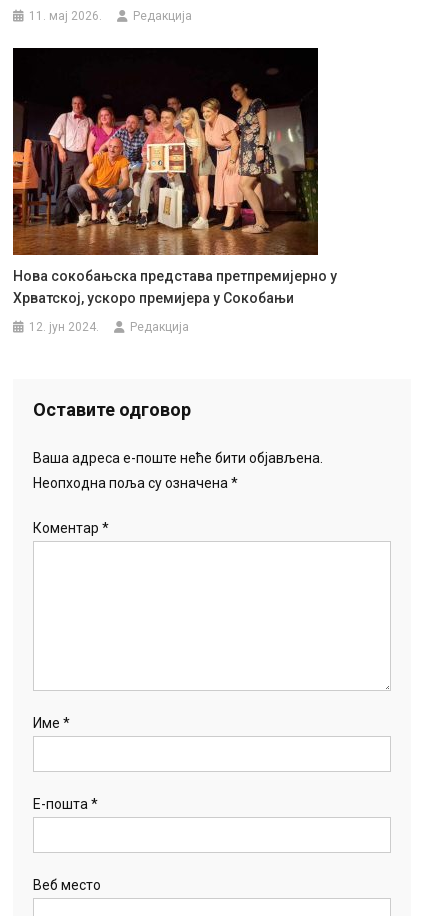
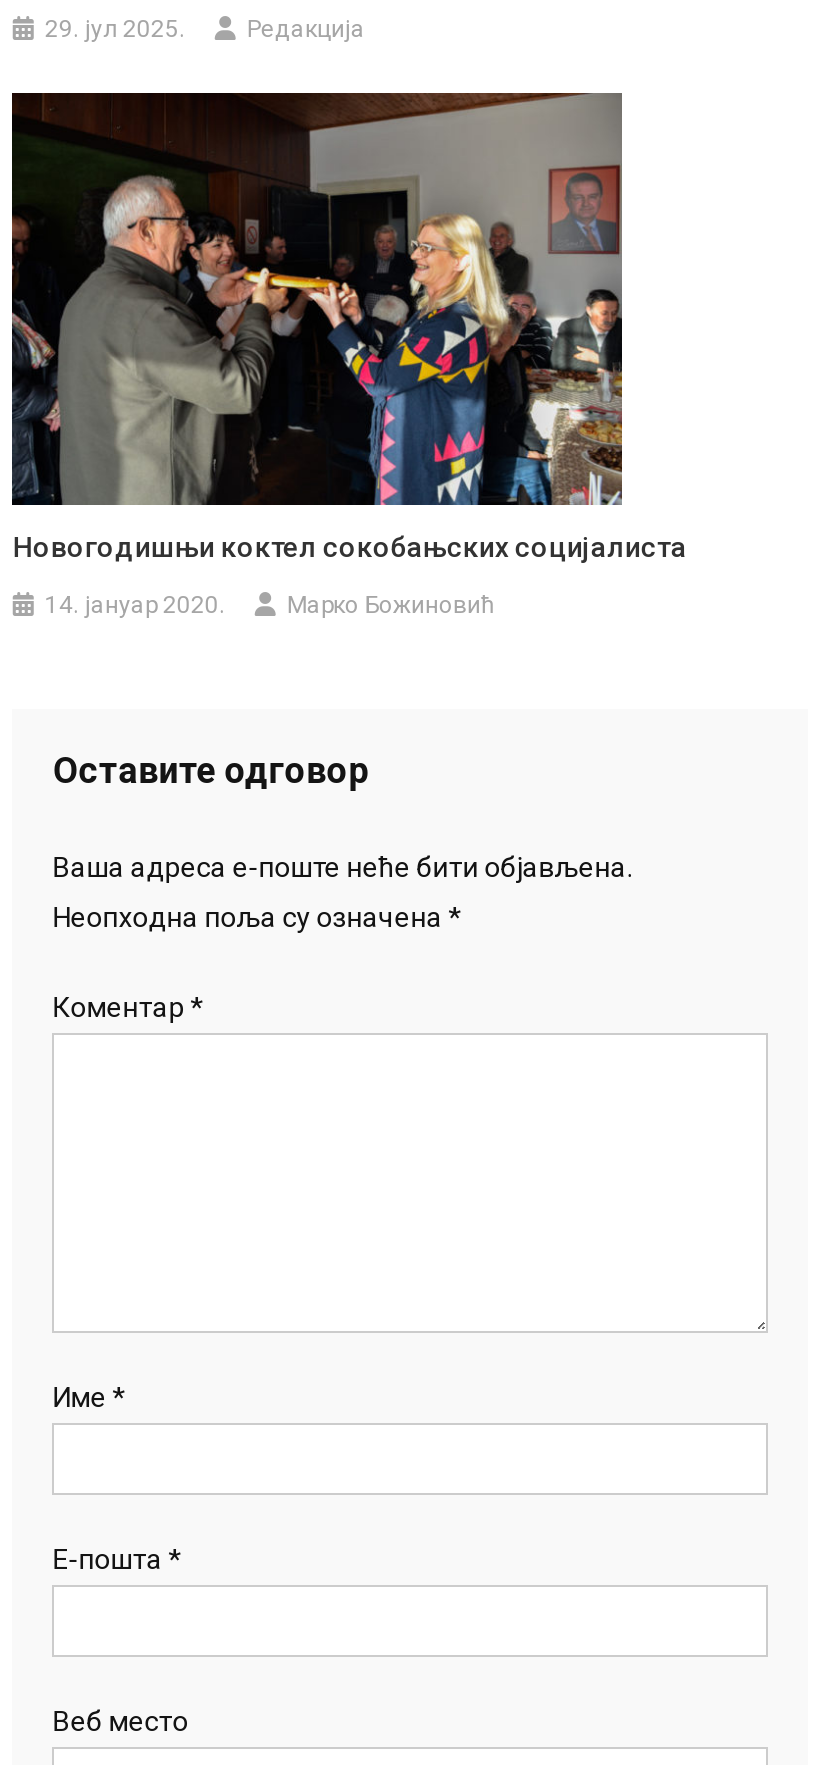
[29,9,102,23] 11. мај 2026. -> [45,14,185,42] 29. јул 2025.
[12,47,337,306] [image] | Нова сокобањска представа претпремијерно у | Хрватској, ускоро премијера у Сокобањи -> [10,91,687,562] [image] | Новогодишњи коктел сокобањских социјалиста
[29,320,189,334] 12. јун 2024. | Редакција -> [45,590,495,618] 14. јануар 2020. | Марко Божиновић

